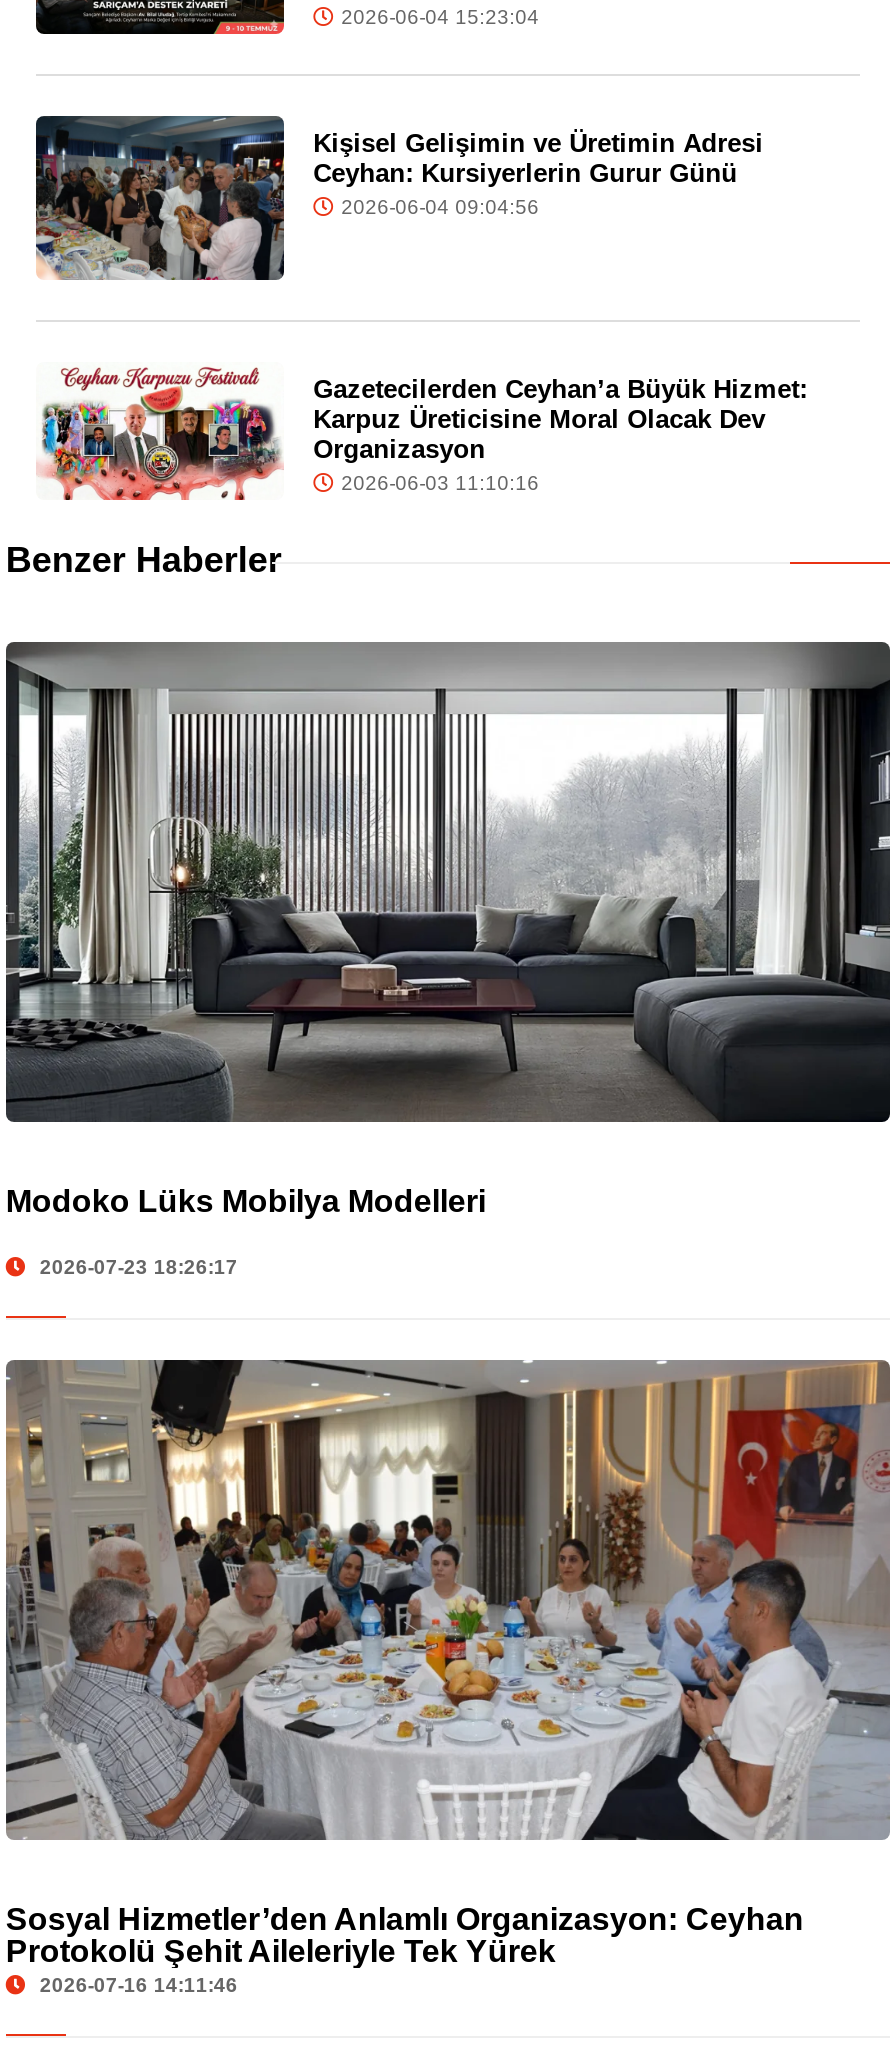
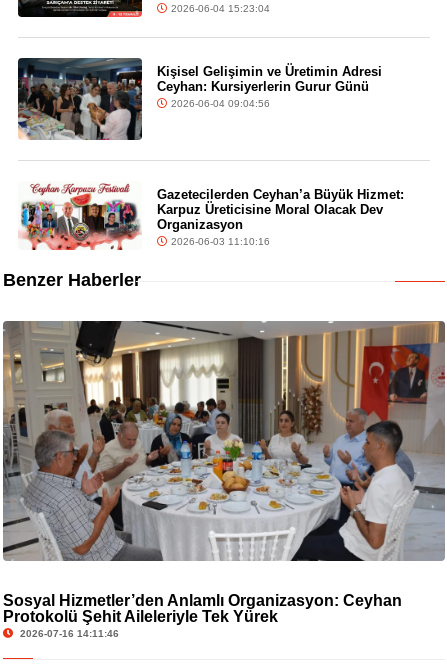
[6,640,890,1279] [image] | Modoko Lüks Mobilya Modelleri | 2026-07-23 18:26:17 -> none

